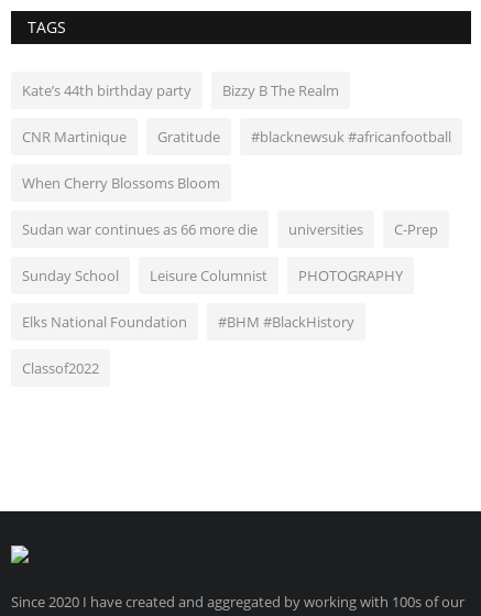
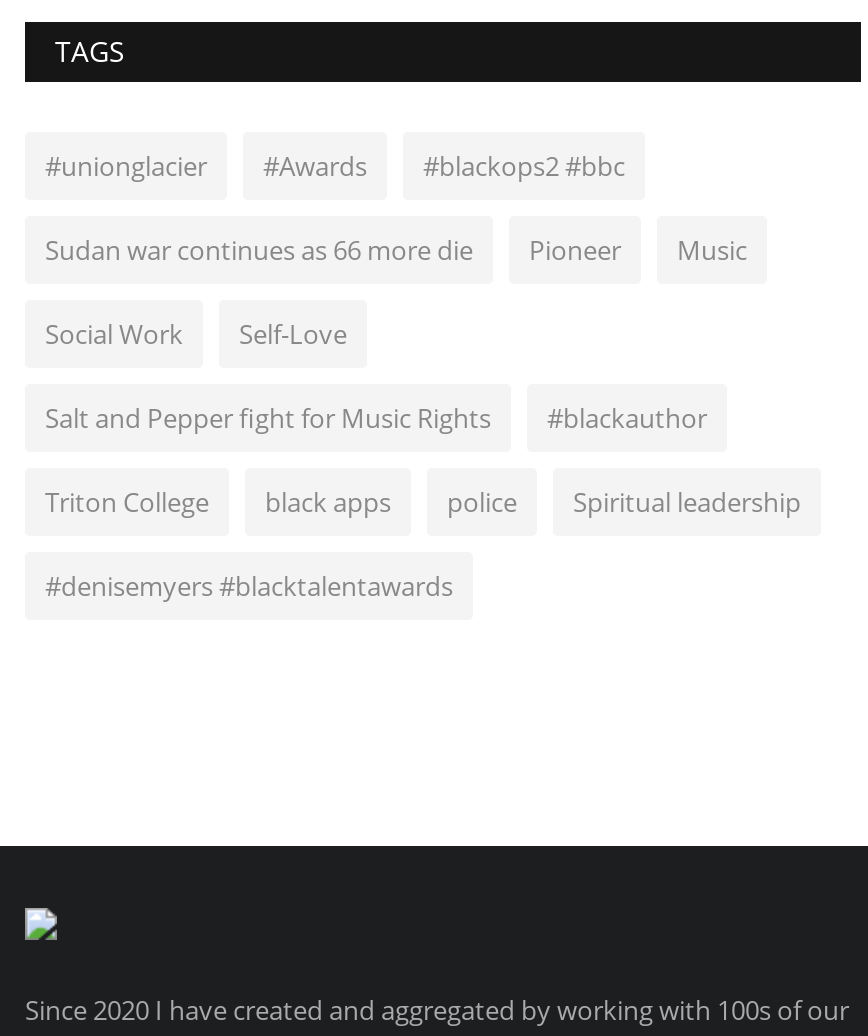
[22,80,451,192] Kate’s 44th birthday party | Bizzy B The Realm | CNR Martinique | Gratitude | #blacknewsuk #africanfootball | When Cherry Blossoms Bloom -> [45,147,625,183] #unionglacier | #Awards | #blackops2 #bbc
[22,219,438,377] universities | C-Prep | Sunday School | Leisure Columnist | PHOTOGRAPHY | Elks National Foundation | #BHM #BlackHistory | Classof2022 -> [45,231,801,603] Pioneer | Music | Social Work | Self-Love | Salt and Pepper fight for Music Rights | #blackauthor | Triton College | black apps | police | Spiritual leadership | #denisemyers #blacktalentawards
moved [22,219,258,239] -> [45,231,473,267]: Sudan war continues as 66 more die

